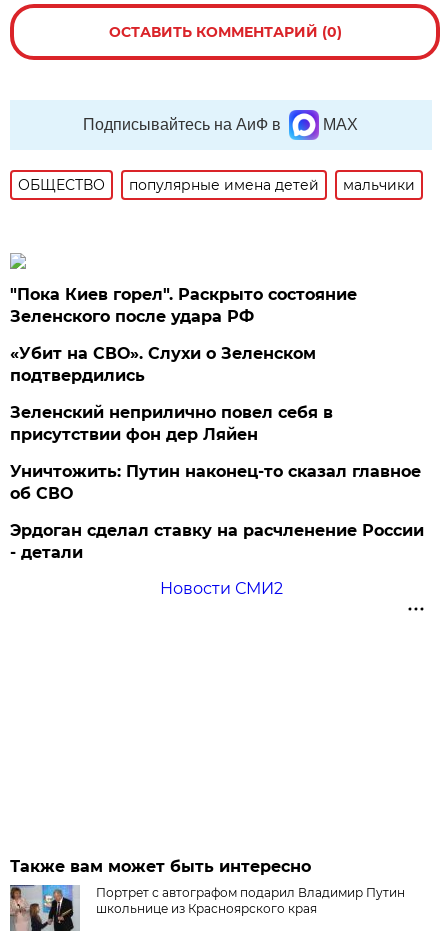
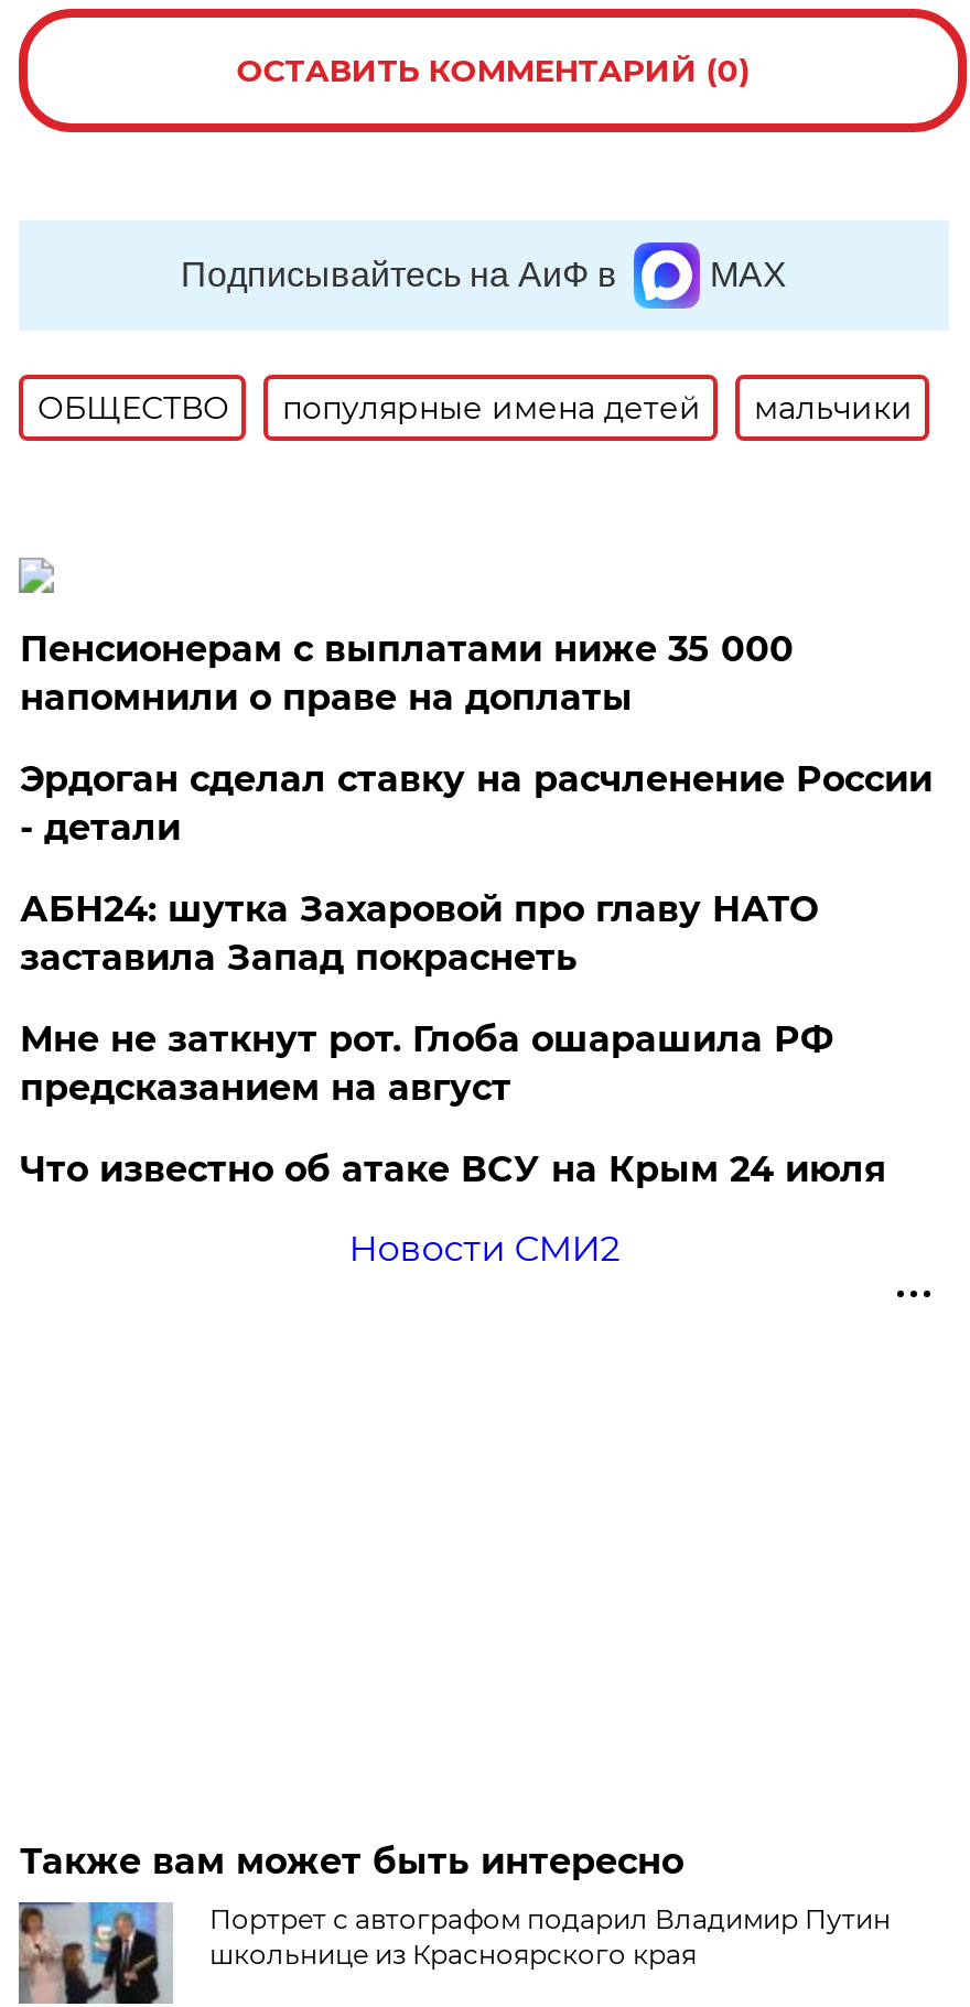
[10,285,421,503] "Пока Киев горел". Раскрыто состояние | Зеленского после удара РФ | «Убит на СВО». Слухи о Зеленском | подтвердились | Зеленский неприлично повел cебя в | присутствии фон дер Ляйен | Уничтожить: Путин наконец-то сказал главное | об СВО -> [20,628,793,718] Пенсионерам с выплатами ниже 35 000 | напомнили о праве на доплаты
moved [10,521,424,562] -> [20,758,932,848]: Эрдоган сделал ставку на расчленение России | - детали
none -> [20,888,886,1190] АБН24: шутка Захаровой про главу НАТО | заставила Запад покраснеть | Мне не заткнут рот. Глоба ошарашила РФ | предсказанием на август | Что известно об атаке ВСУ на Крым 24 июля

